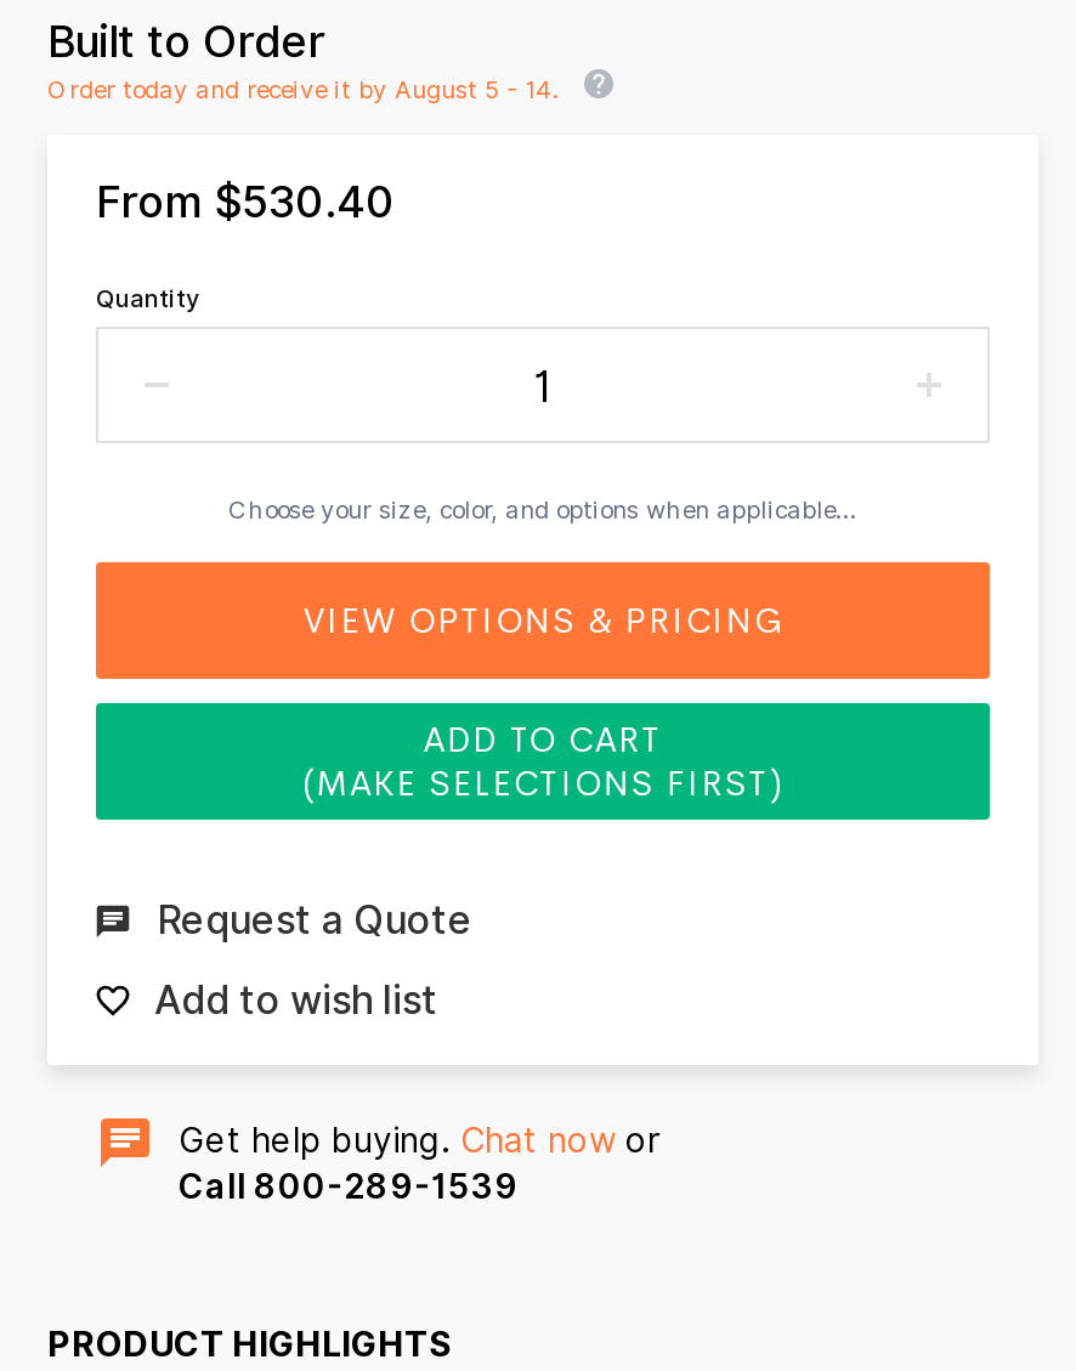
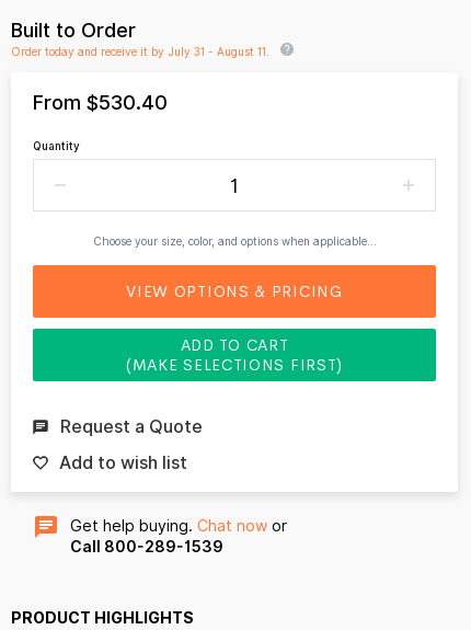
[47,75,560,104] Order today and receive it by August 5 - 14. -> [11,45,269,58] Order today and receive it by July 31 - August 11.

